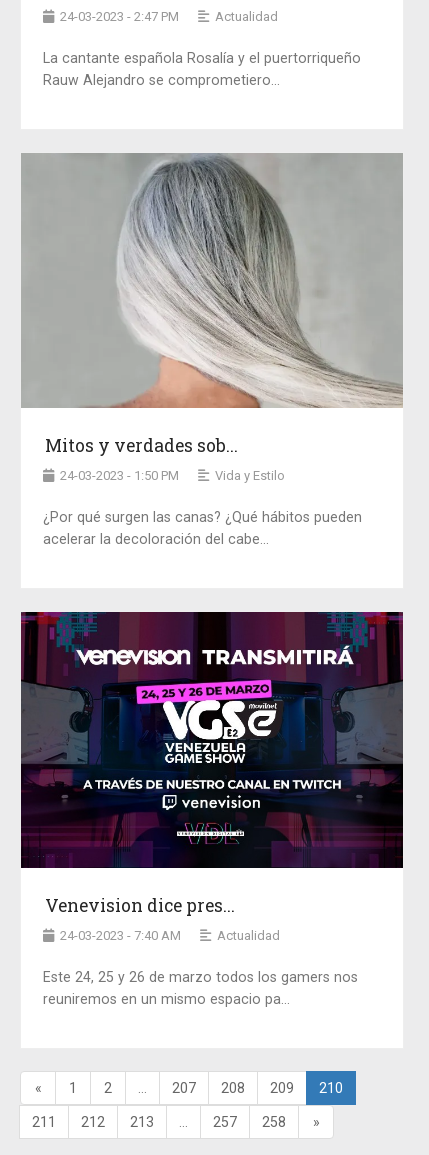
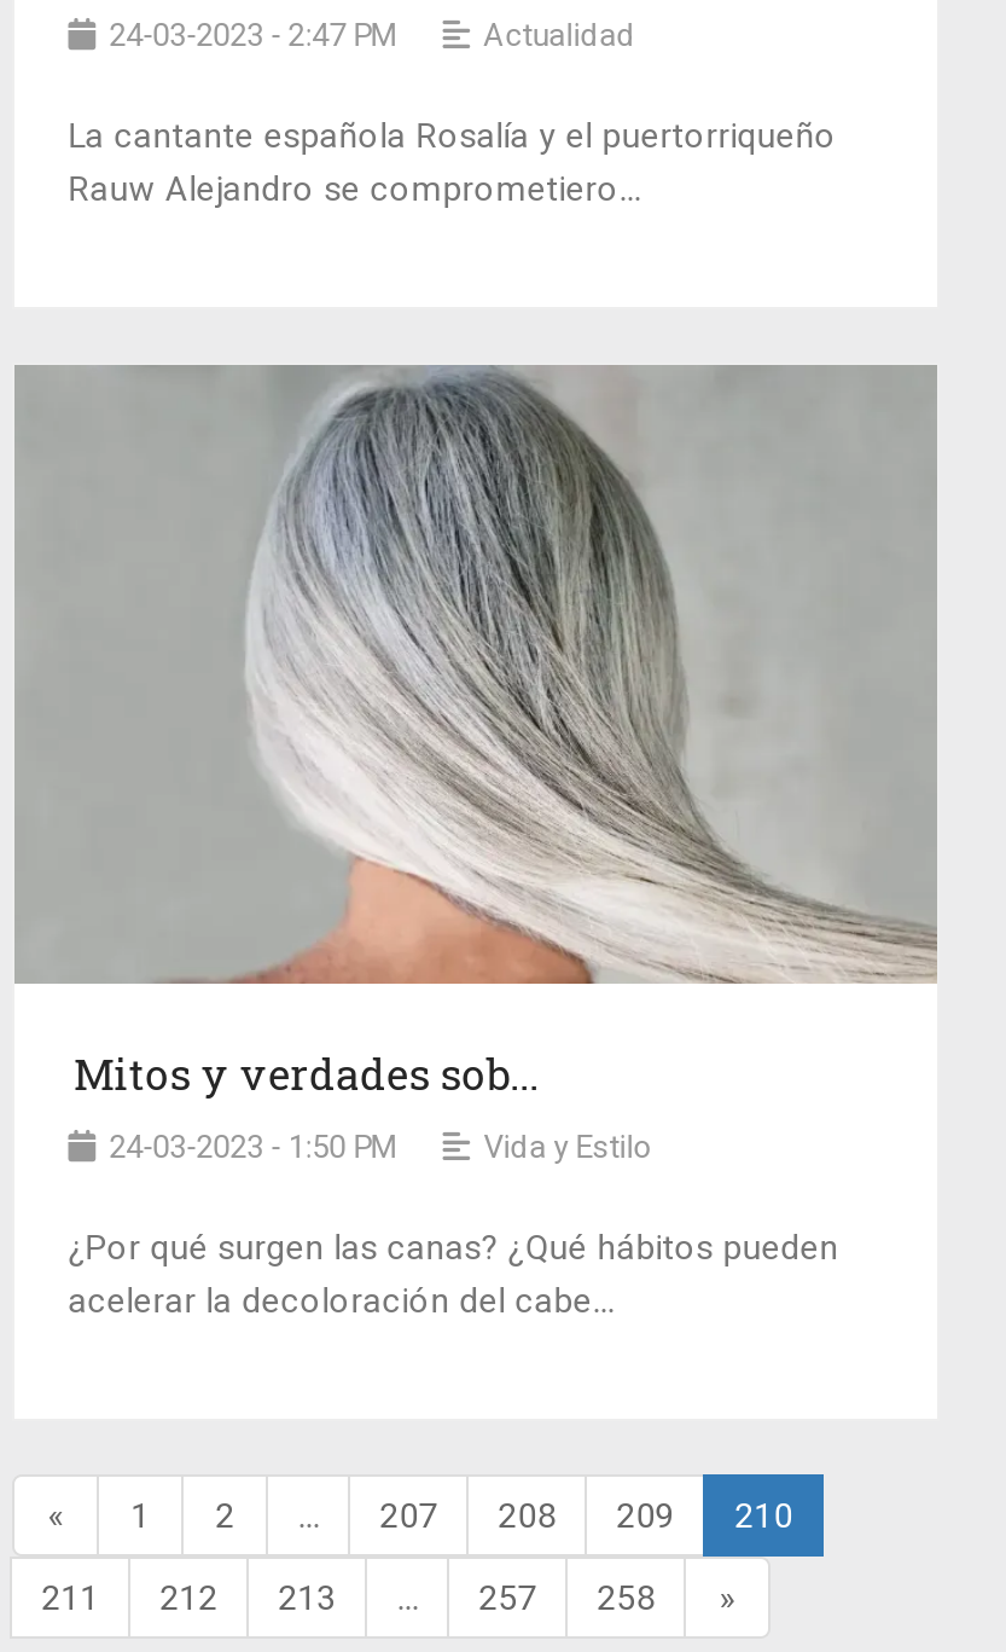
[21,611,404,1007] [image] | Venevision dice pres... | 24-03-2023 - 7:40 AM | Actualidad | Este 24, 25 y 26 de marzo todos los gamers nos | reuniremos en un mismo espacio pa... -> none

